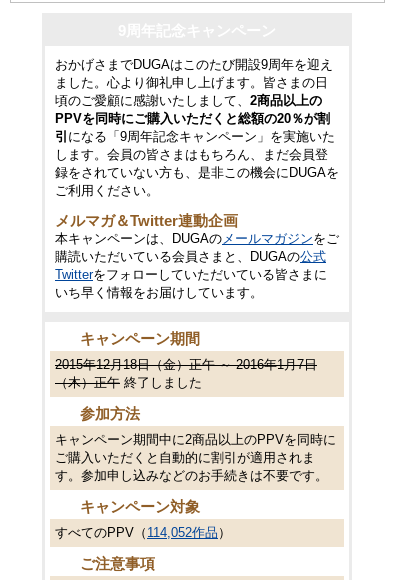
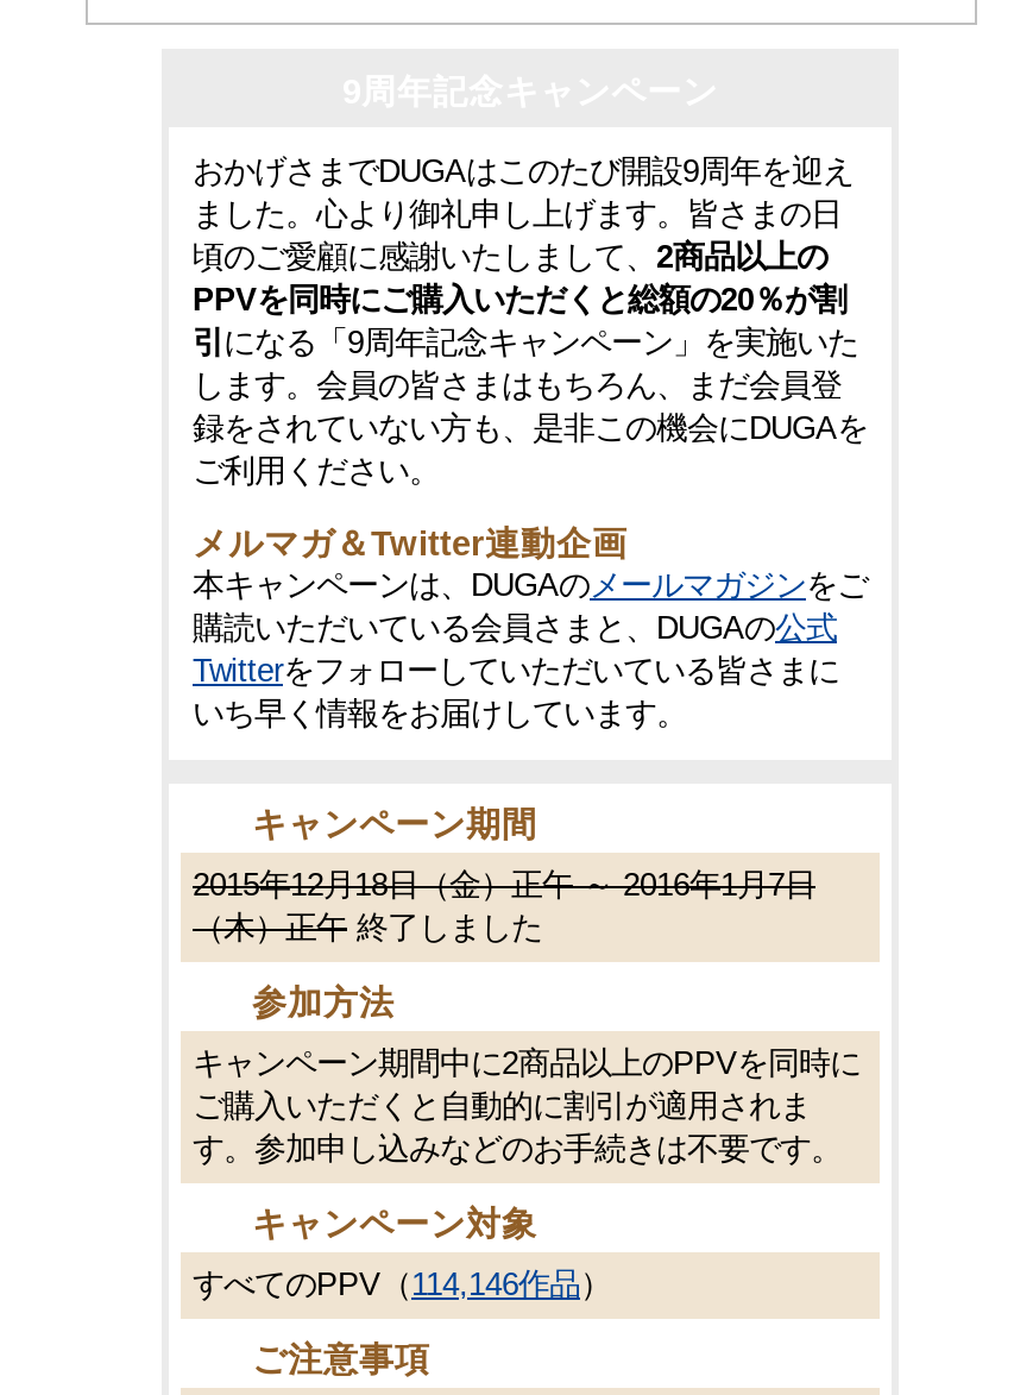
[55,525,231,540] すべてのPPV（114,052作品） -> [193,1267,611,1302] すべてのPPV（114,146作品）

